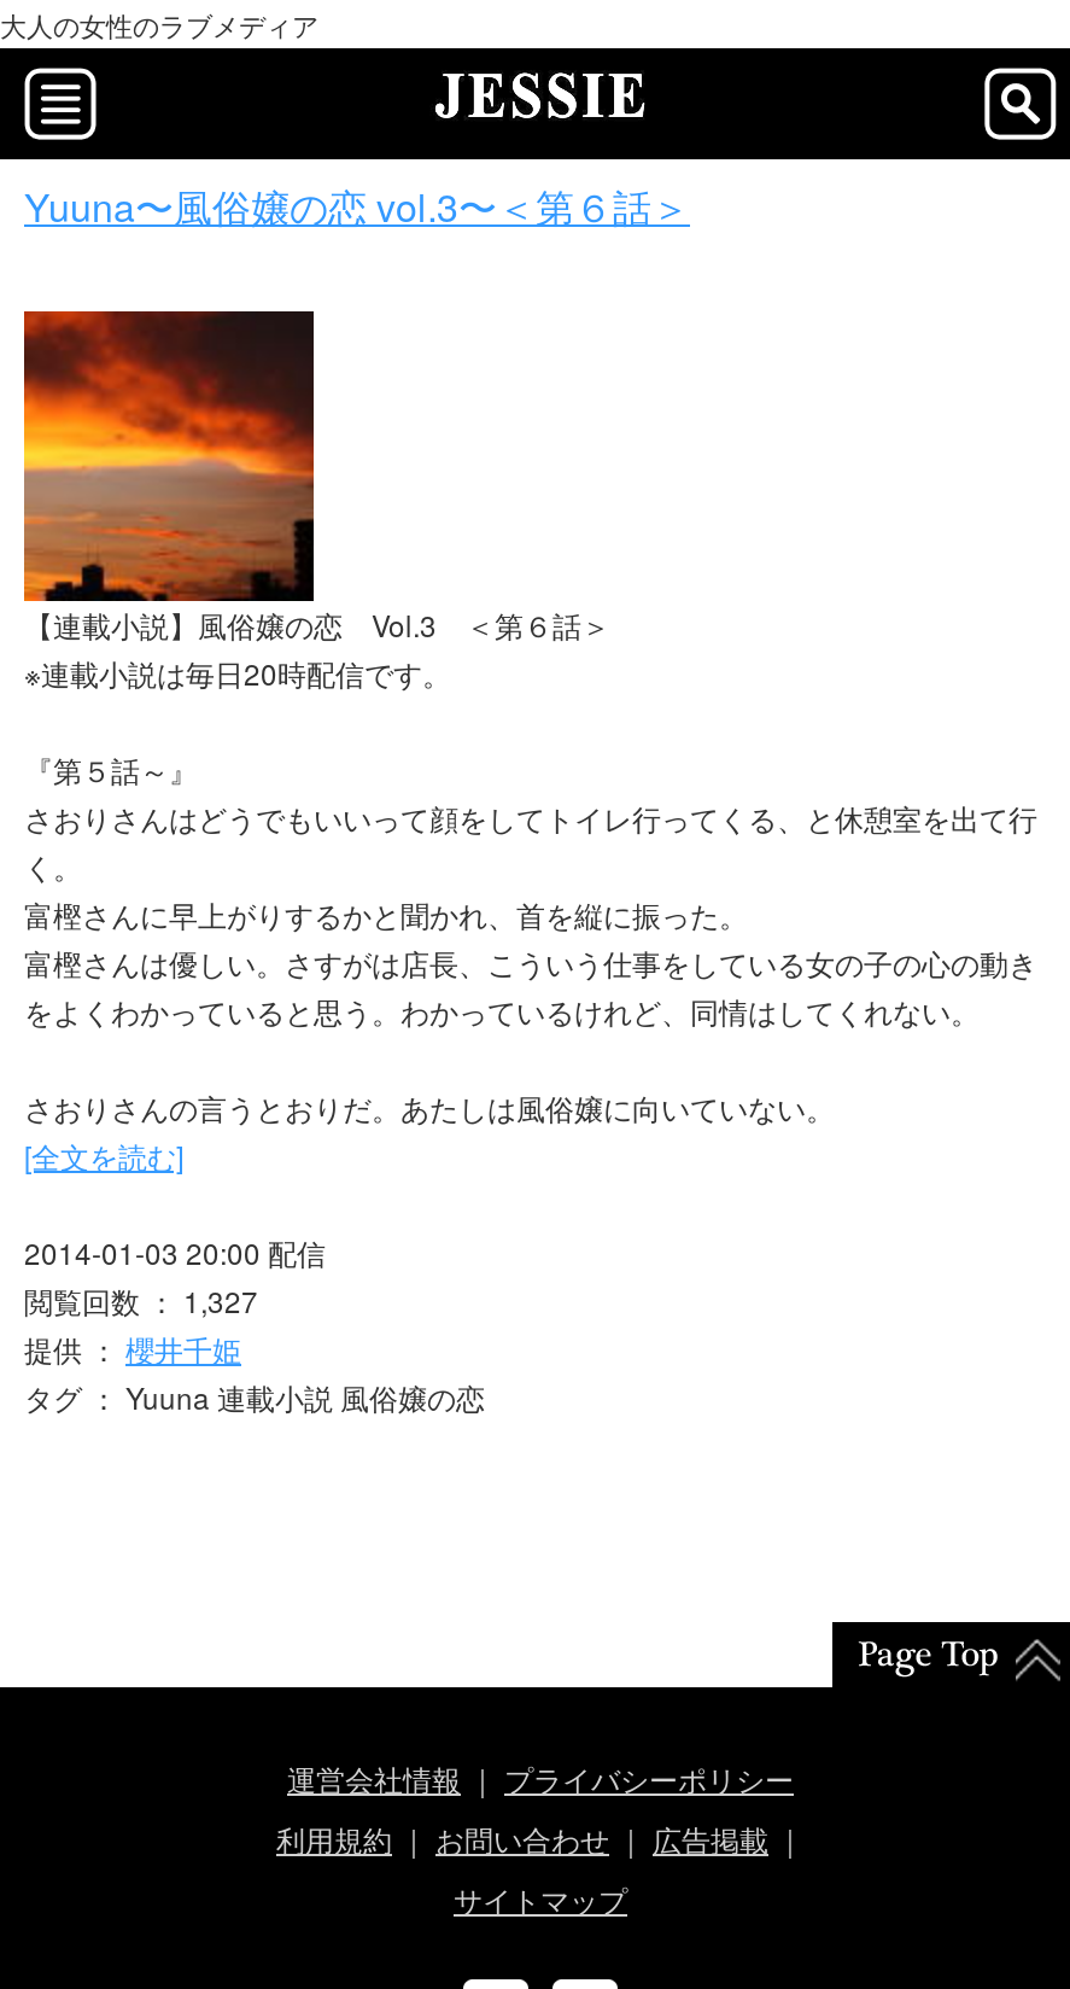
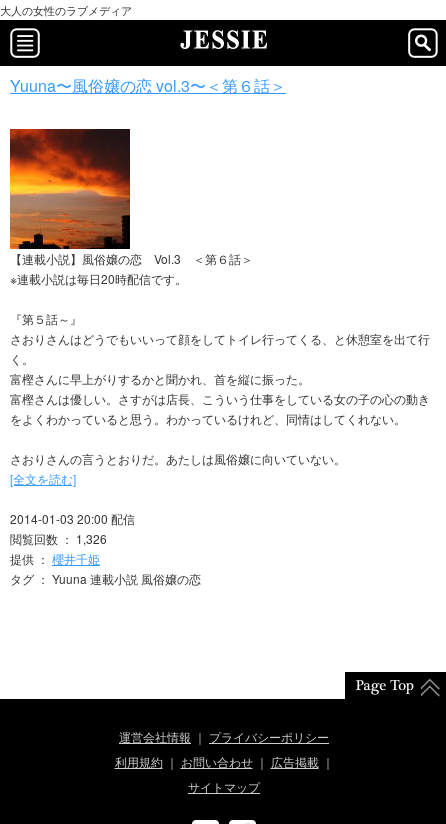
[24,1279,258,1320] 閲覧回数 ： 1,327 -> [10,530,107,547] 閲覧回数 ： 1,326

